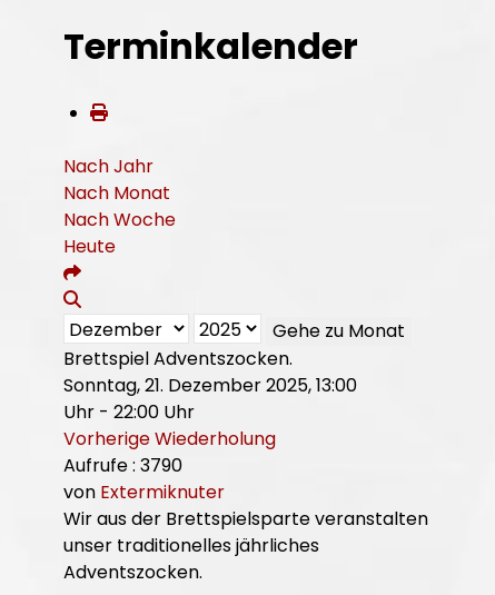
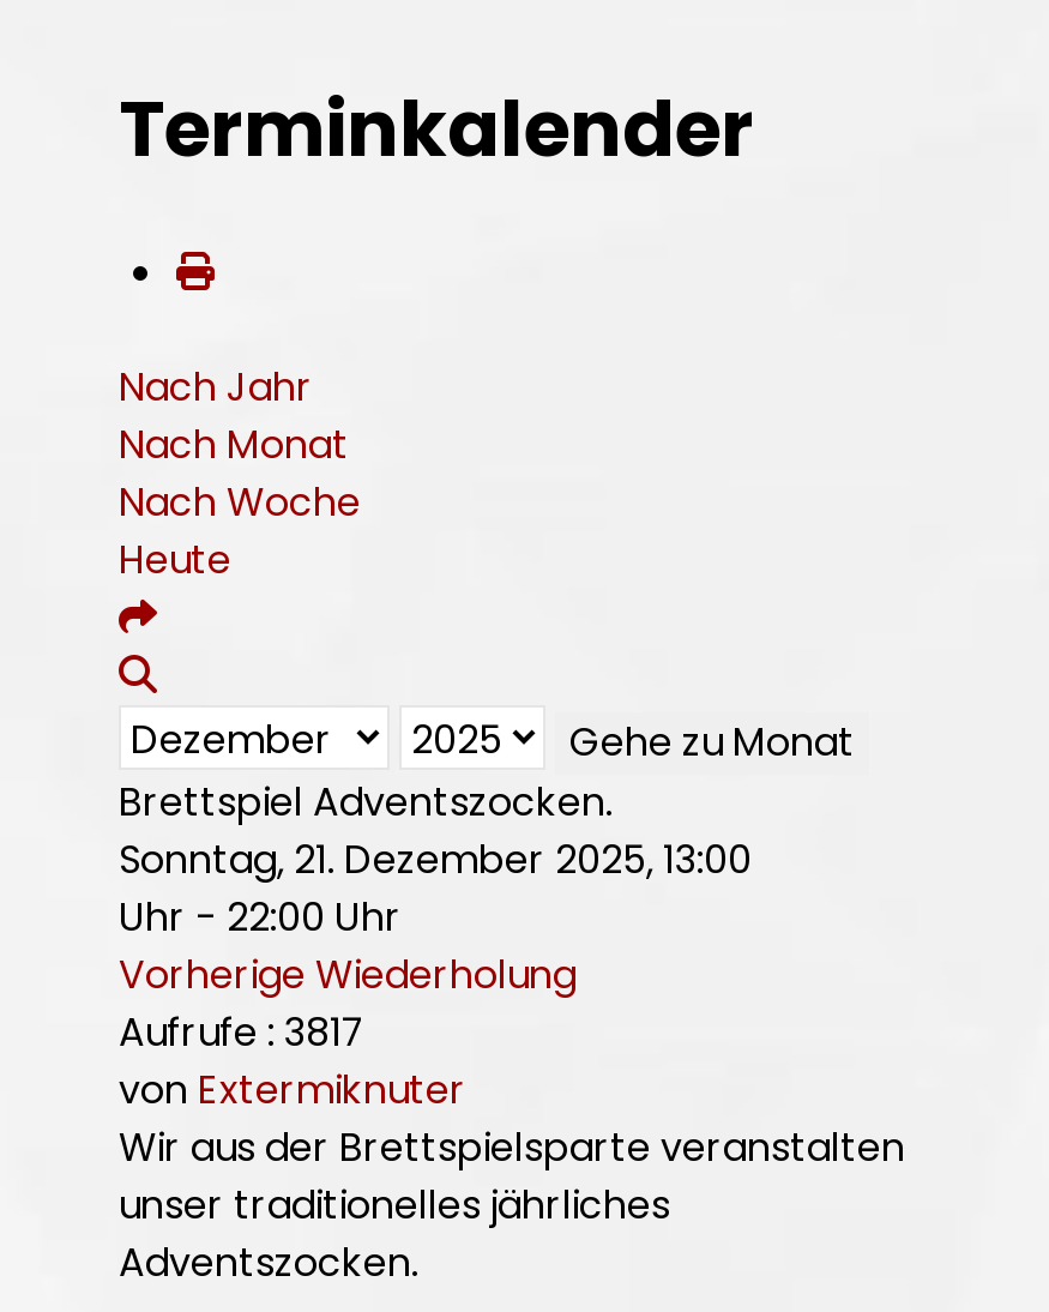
[63,452,182,478] Aufrufe: 3790 -> [119,1004,366,1059] Aufrufe: 3817

